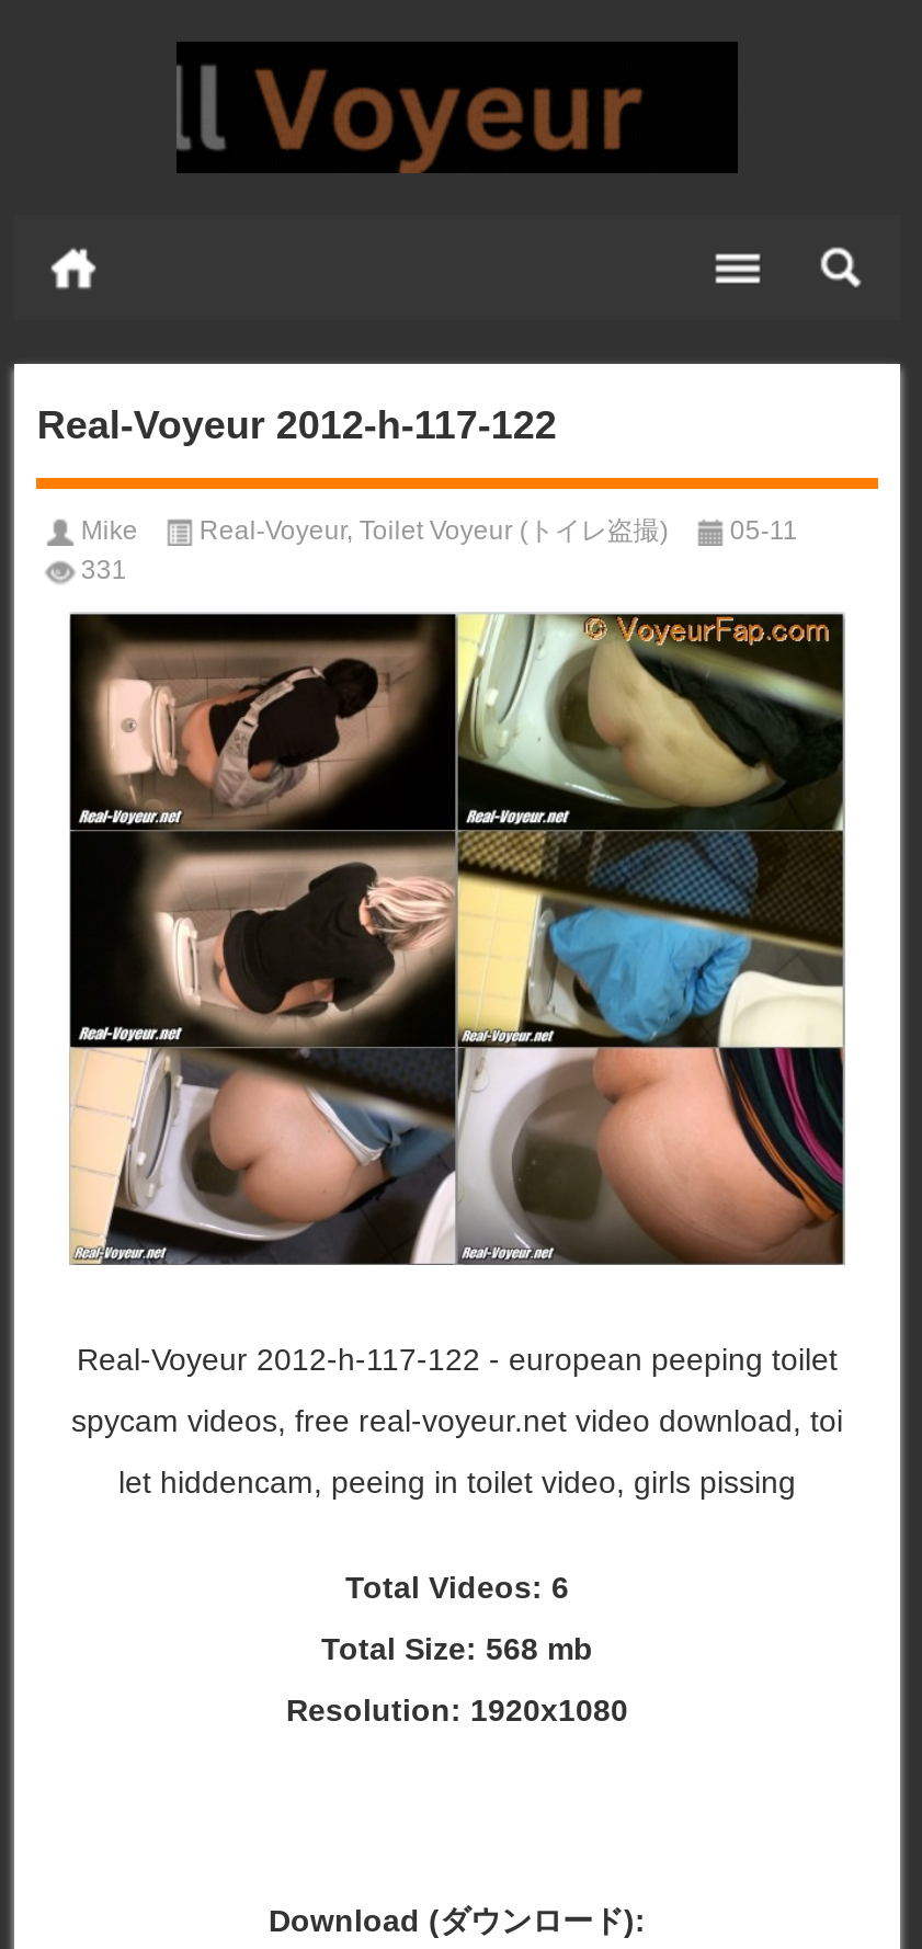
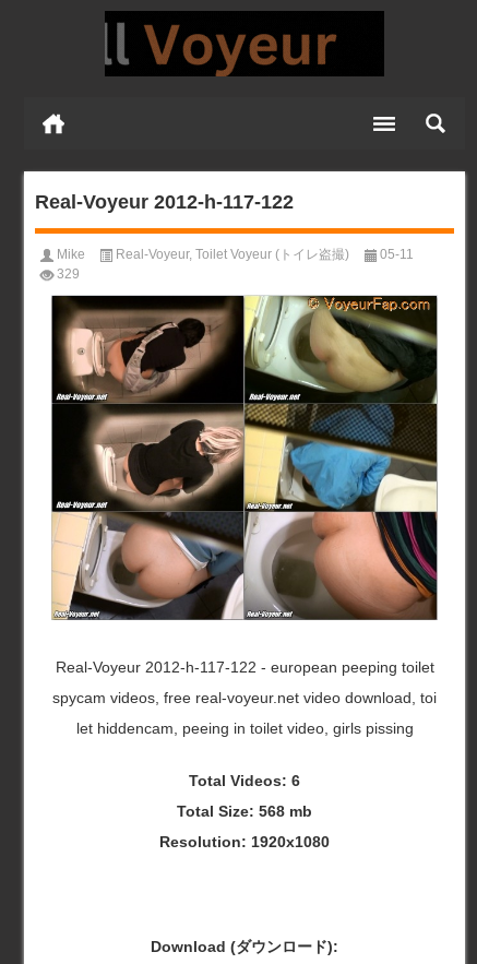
[81,554,127,584] 331 -> [57,266,80,281] 329

